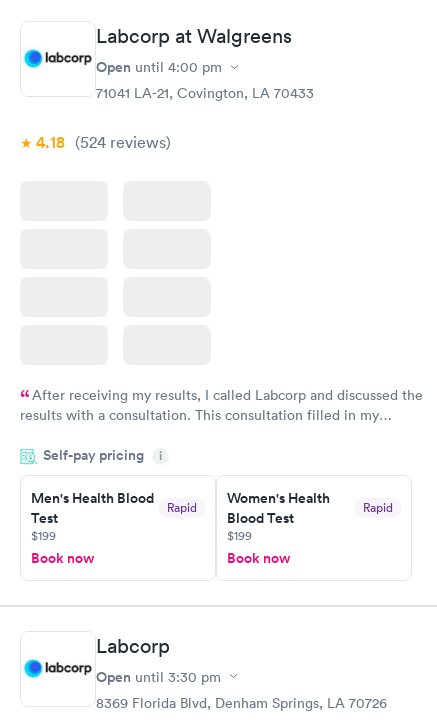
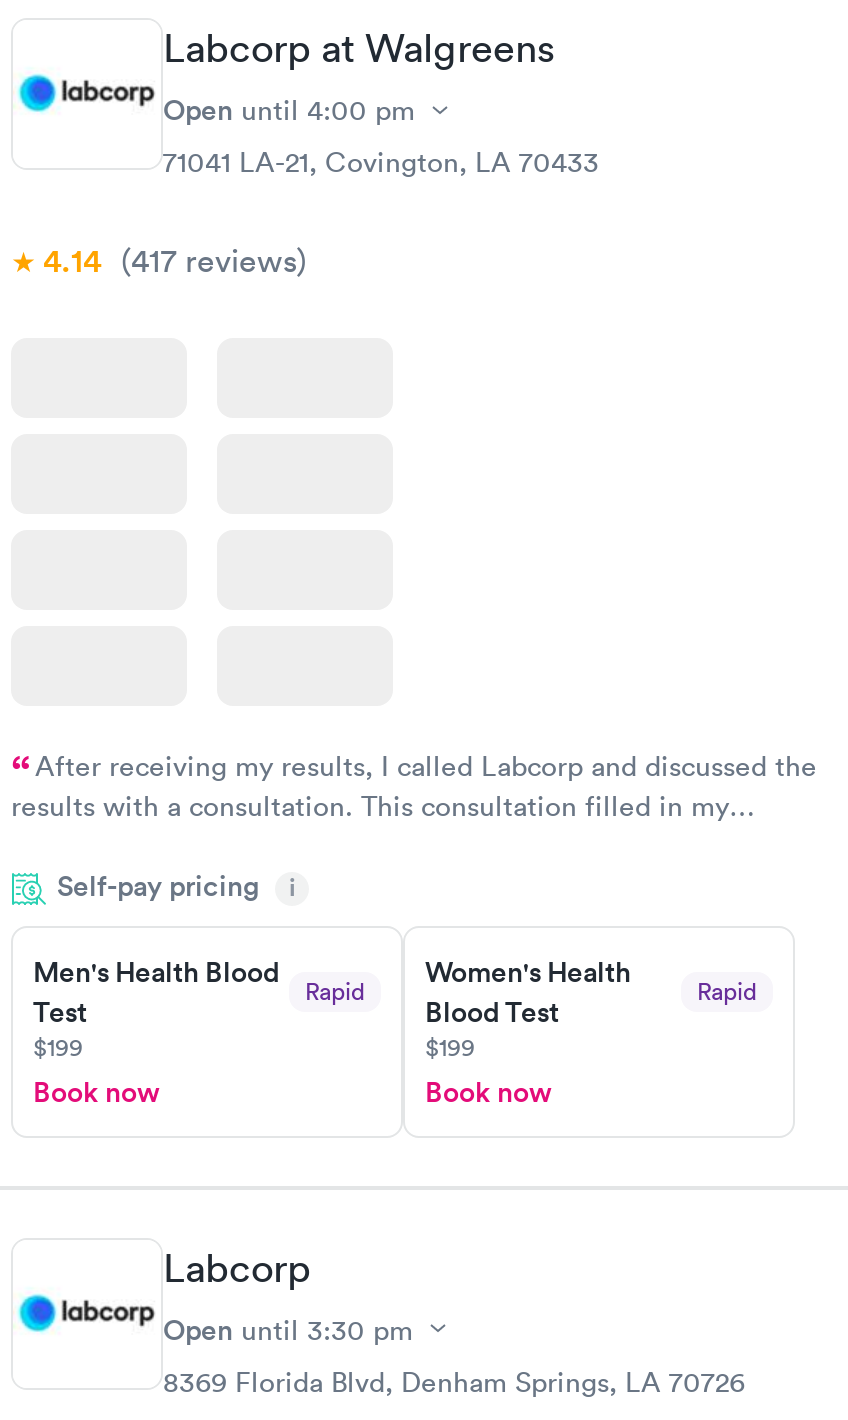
[36,132,171,153] 4.18 (524 reviews) -> [43,240,307,282] 4.14 (417 reviews)

